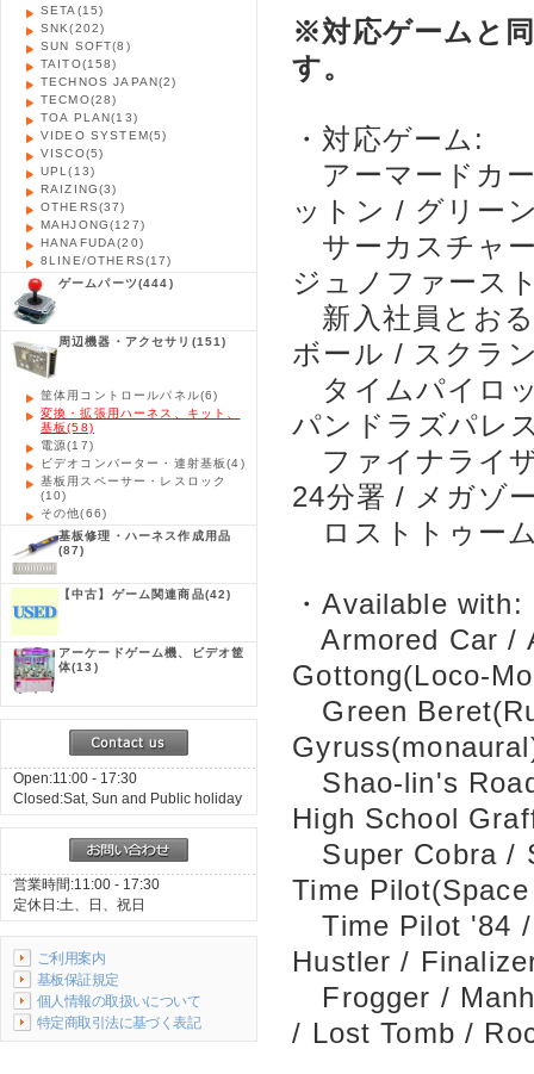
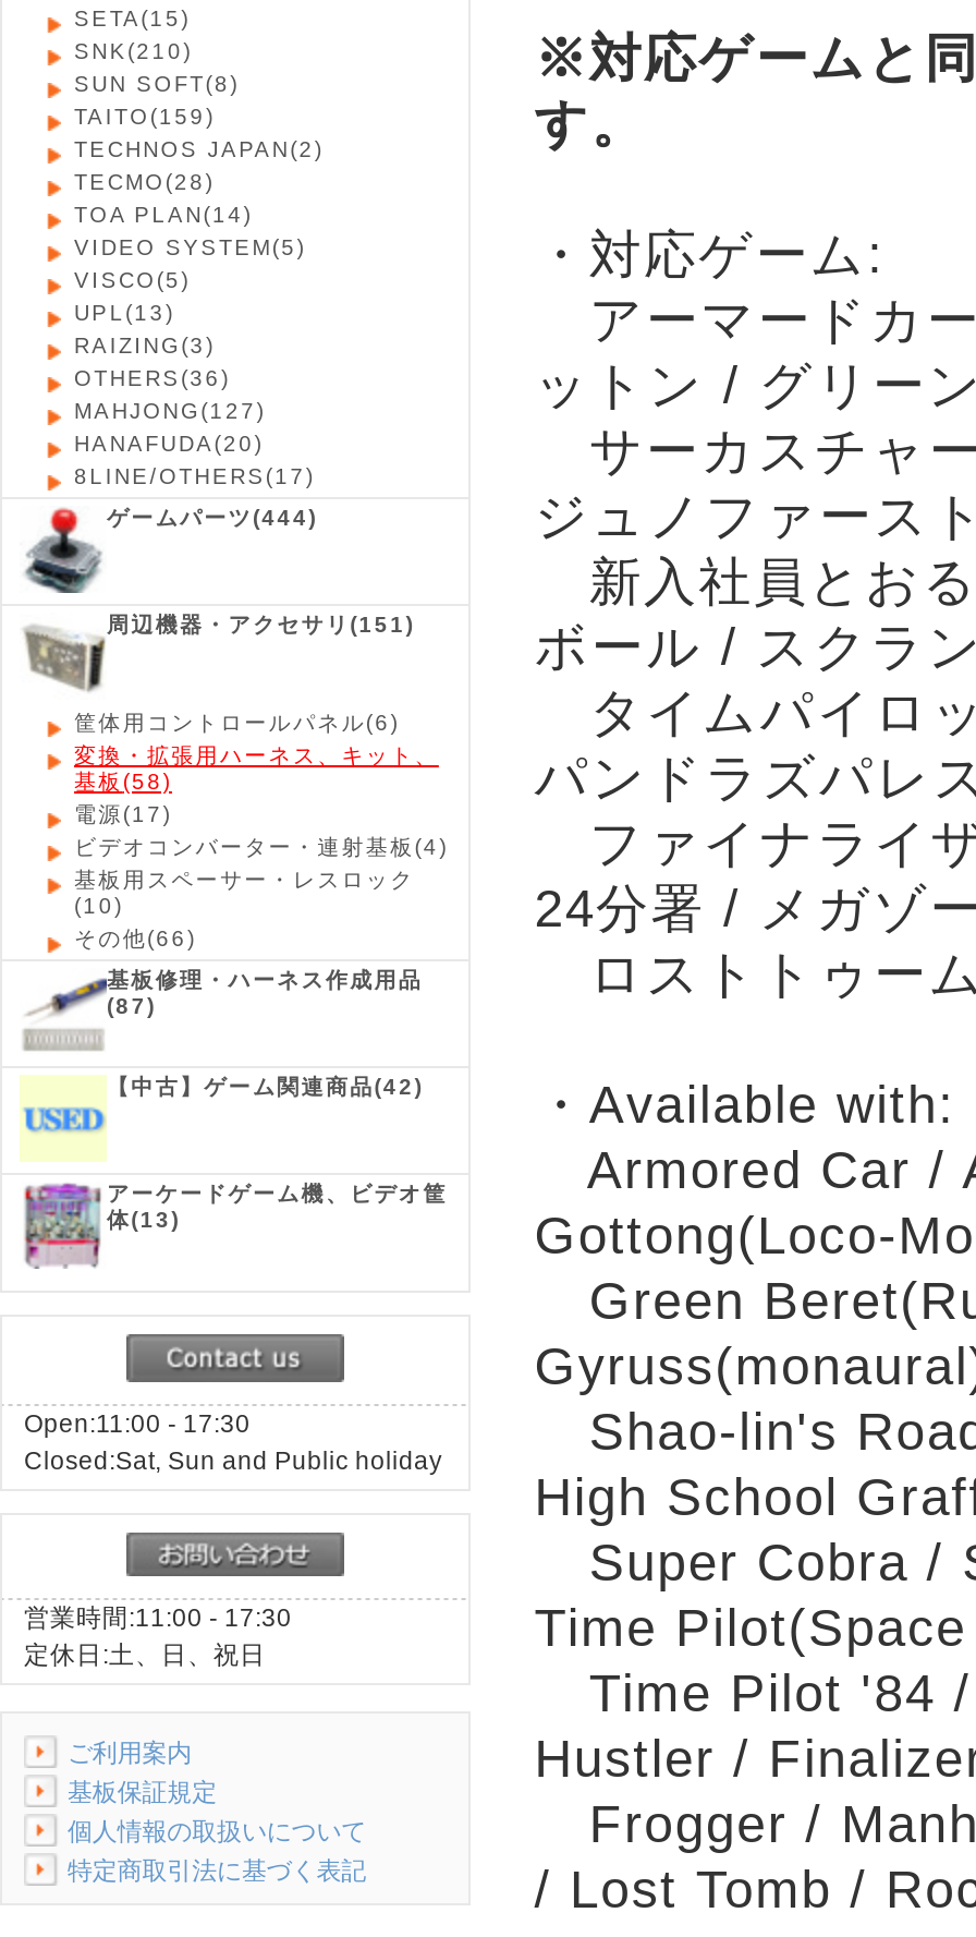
[41,21,105,35] SNK (202) -> [74,39,192,63] SNK (210)
[41,57,118,70] TAITO (158) -> [74,105,215,129] TAITO (159)
[41,111,138,124] TOA PLAN (13) -> [74,203,252,227] TOA PLAN (14)
[41,200,126,213] OTHERS (37) -> [74,366,230,390] OTHERS (36)

